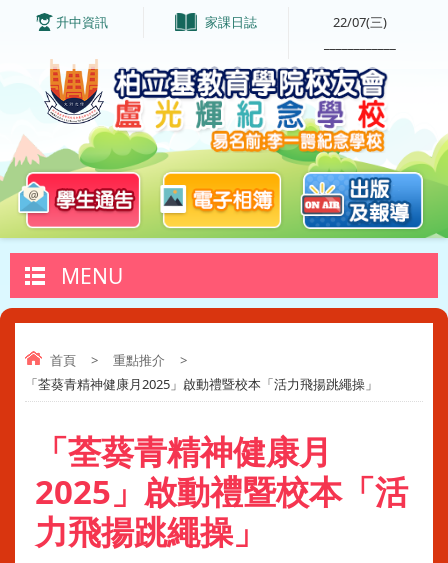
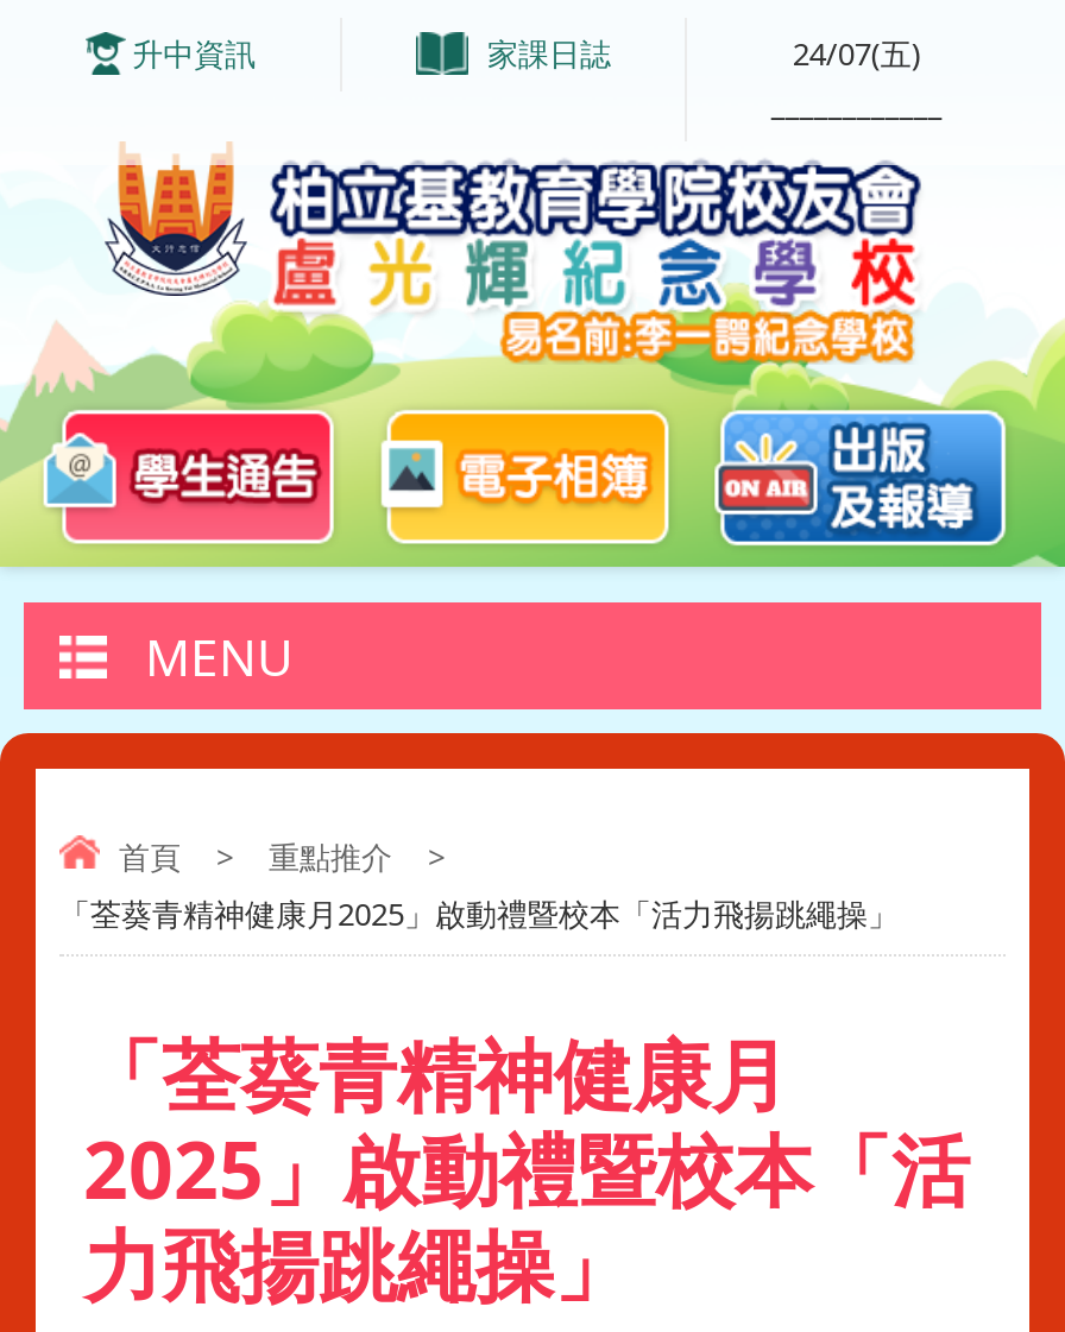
[333,13,387,31] 22/07(三) -> [792,32,921,75] 24/07(五)

